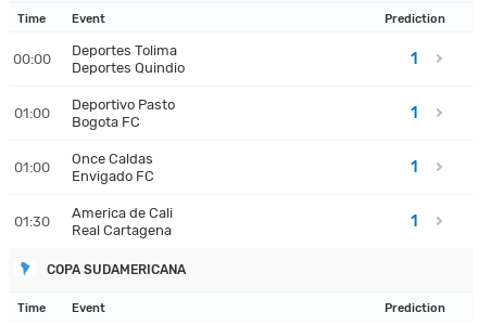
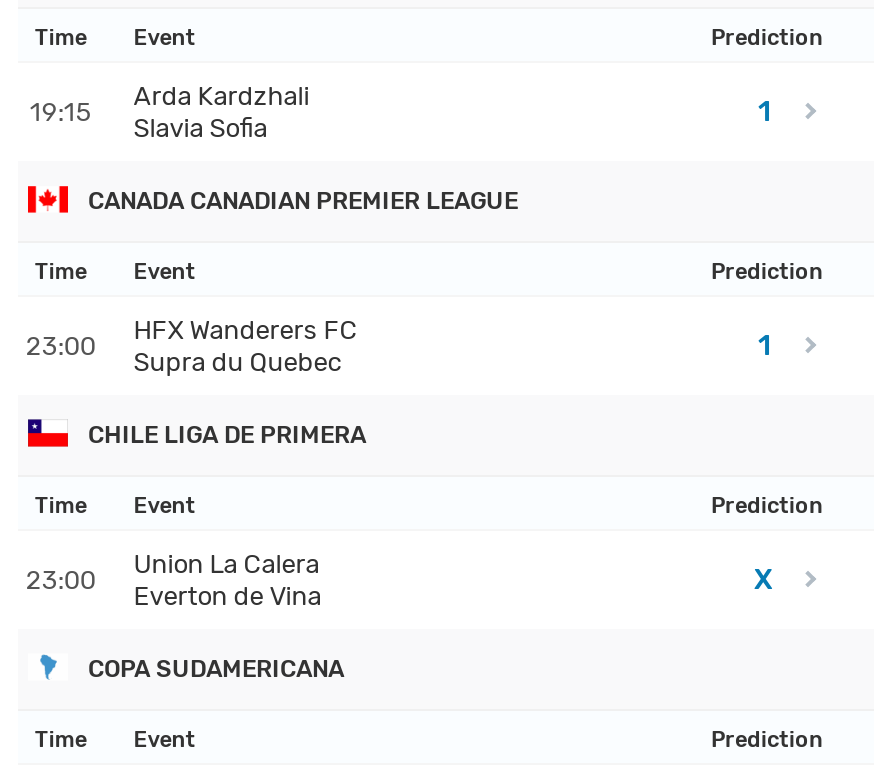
[71,42,184,76] Deportes Tolima | Deportes Quindio -> [134,81,310,143] Arda Kardzhali | Slavia Sofia
[13,51,51,67] 00:00 -> [30,97,92,127] 19:15
[71,96,175,130] Deportivo Pasto | Bogota FC -> [134,315,358,377] HFX Wanderers FC | Supra du Quebec
[14,105,50,121] 01:00 -> [26,187,823,361] CANADA CANADIAN PREMIER LEAGUE | Time | Event | Prediction | 23:00
[71,150,418,184] Once Caldas | Envigado FC | 1 -> [35,493,823,519] Time | Event | Prediction
[14,159,50,175] 01:00 -> [88,421,366,449] CHILE LIGA DE PRIMERA
[71,205,418,238] America de Cali | Real Cartagena | 1 -> [134,549,772,611] Union La Calera | Everton de Vina | X
[14,213,50,229] 01:30 -> [26,565,96,595] 23:00

